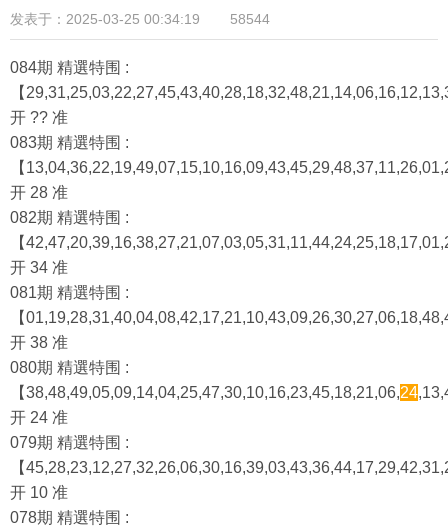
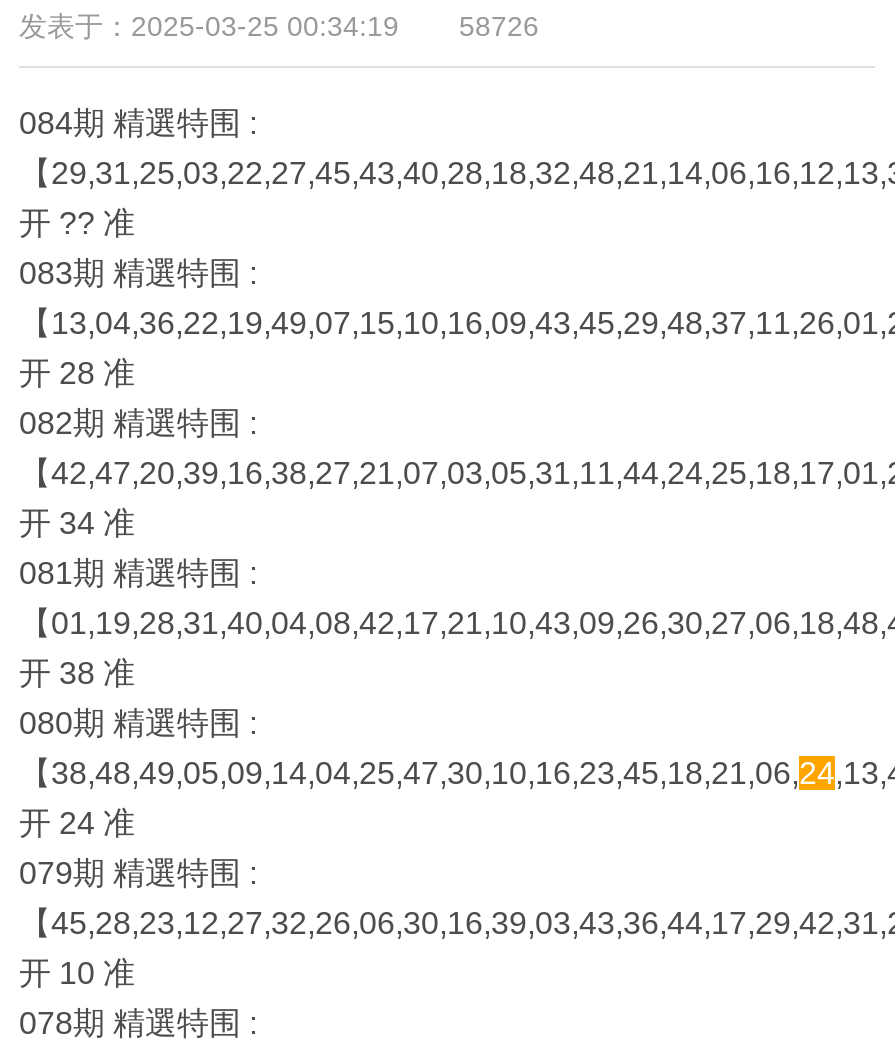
[10,11,270,27] 发表于：2025-03-25 00:34:19 58544 -> [19,10,539,42] 发表于：2025-03-25 00:34:19 58726

